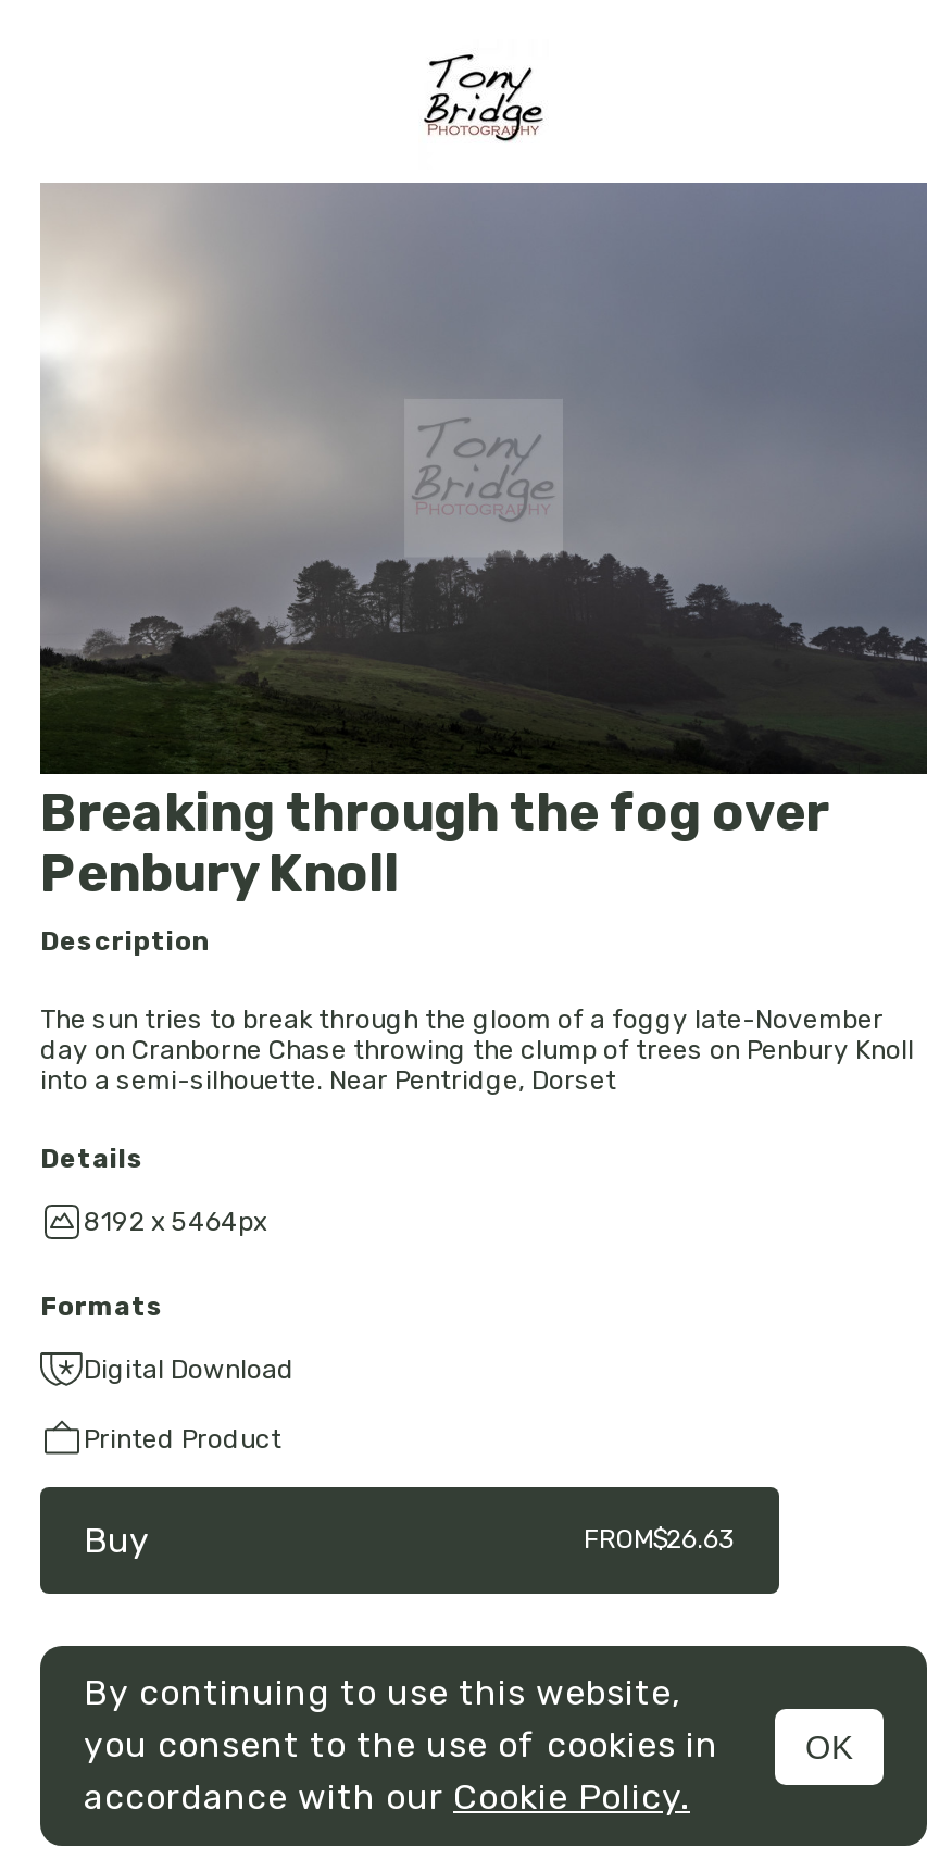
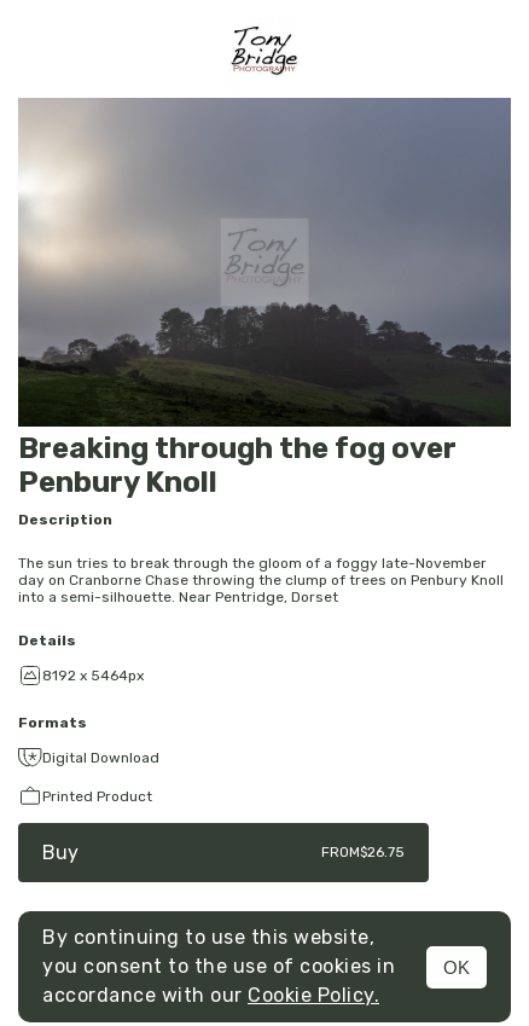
[584,1525,736,1555] FROM$26.63 -> [321,844,405,861] FROM$26.75

